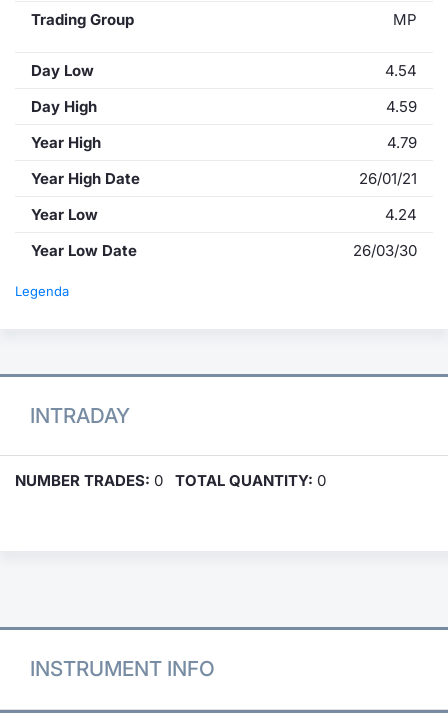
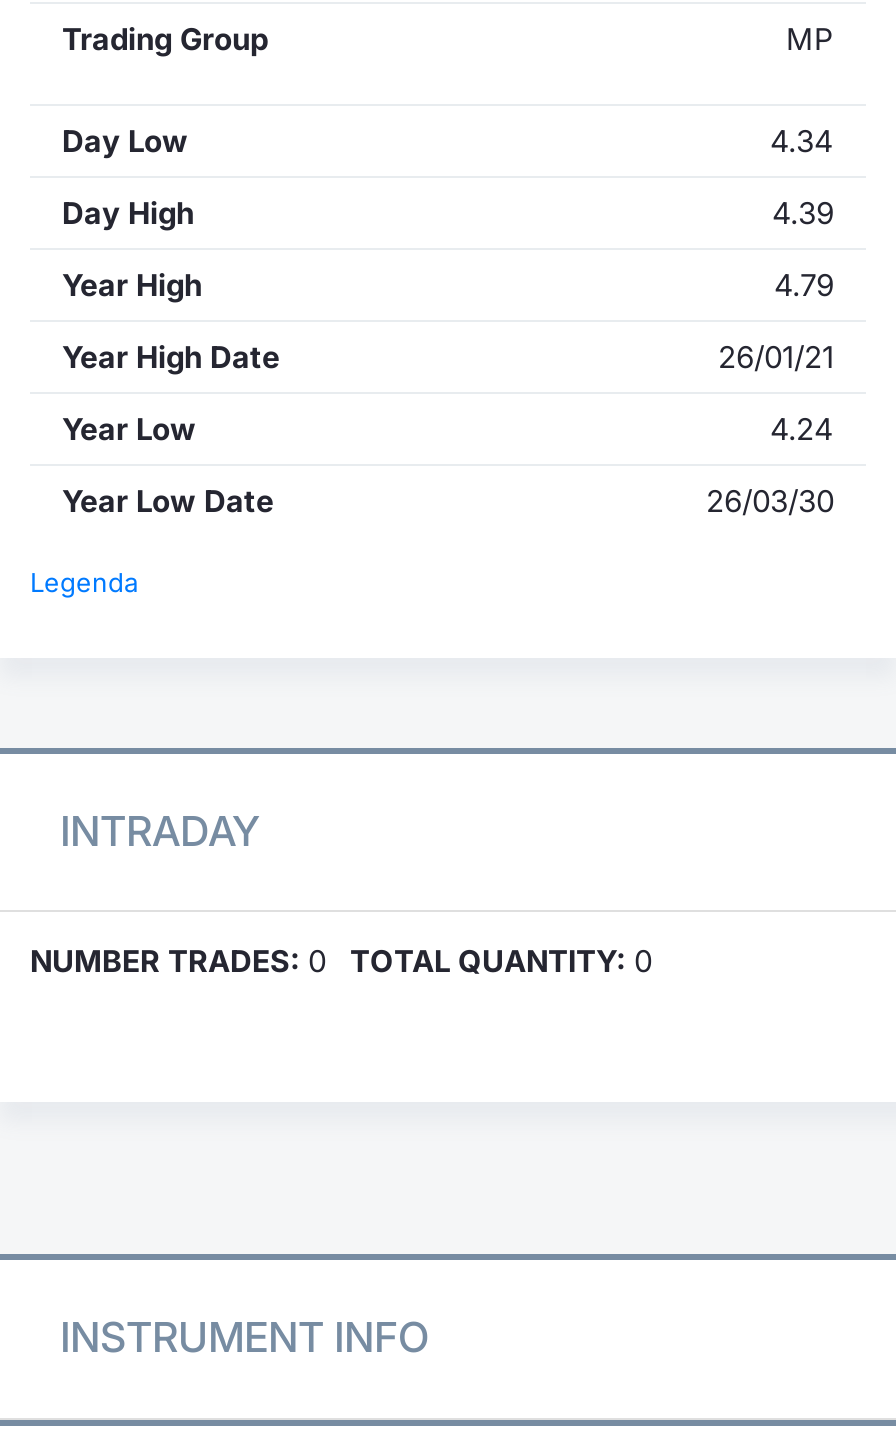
[385,60,417,79] 4.54 -> [770,121,834,159] 4.34
[386,96,417,115] 4.59 -> [772,193,834,231] 4.39

